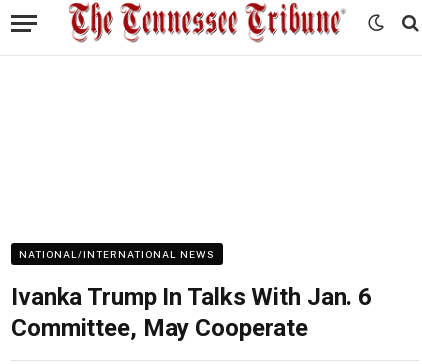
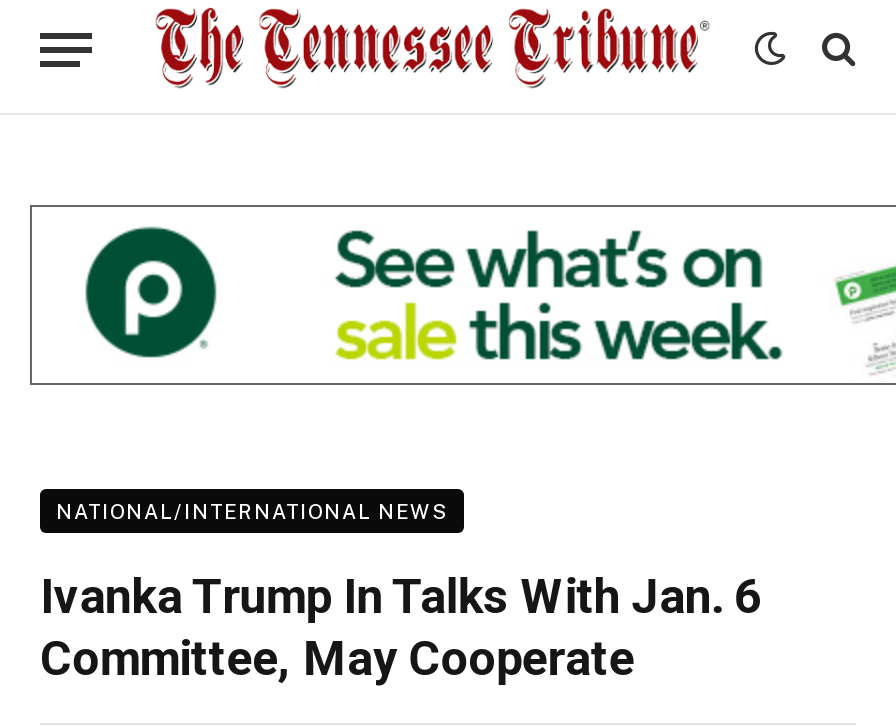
none -> [28,203,890,387] [image]

